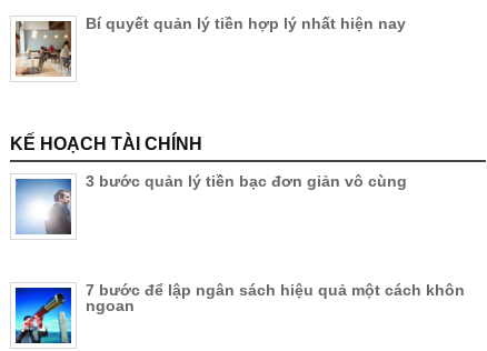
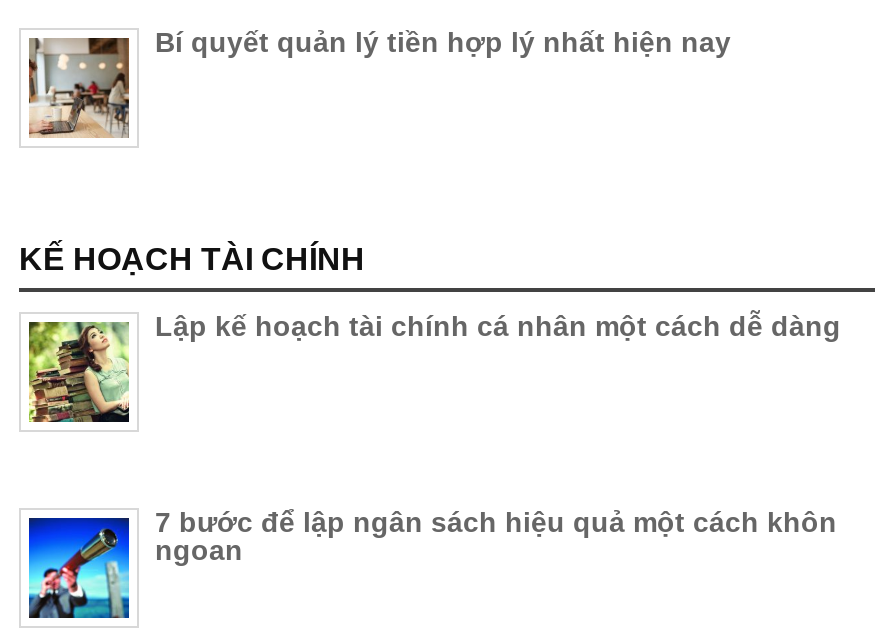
[14,172,407,235] [image] | 3 bước quản lý tiền bạc đơn giản vô cùng -> [27,310,841,424] [image] | Lập kế hoạch tài chính cá nhân một cách dễ dàng

